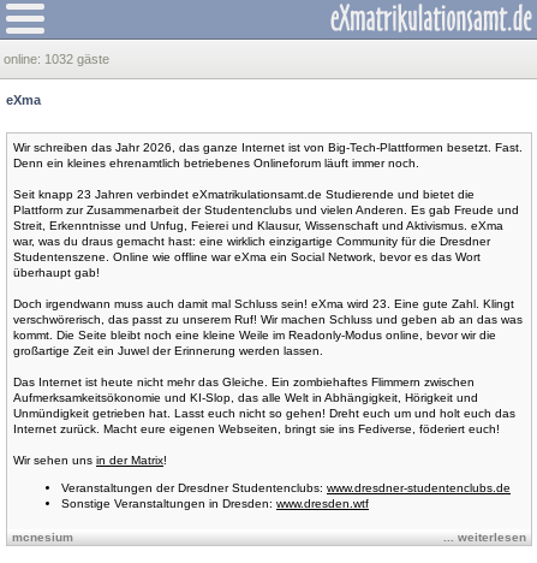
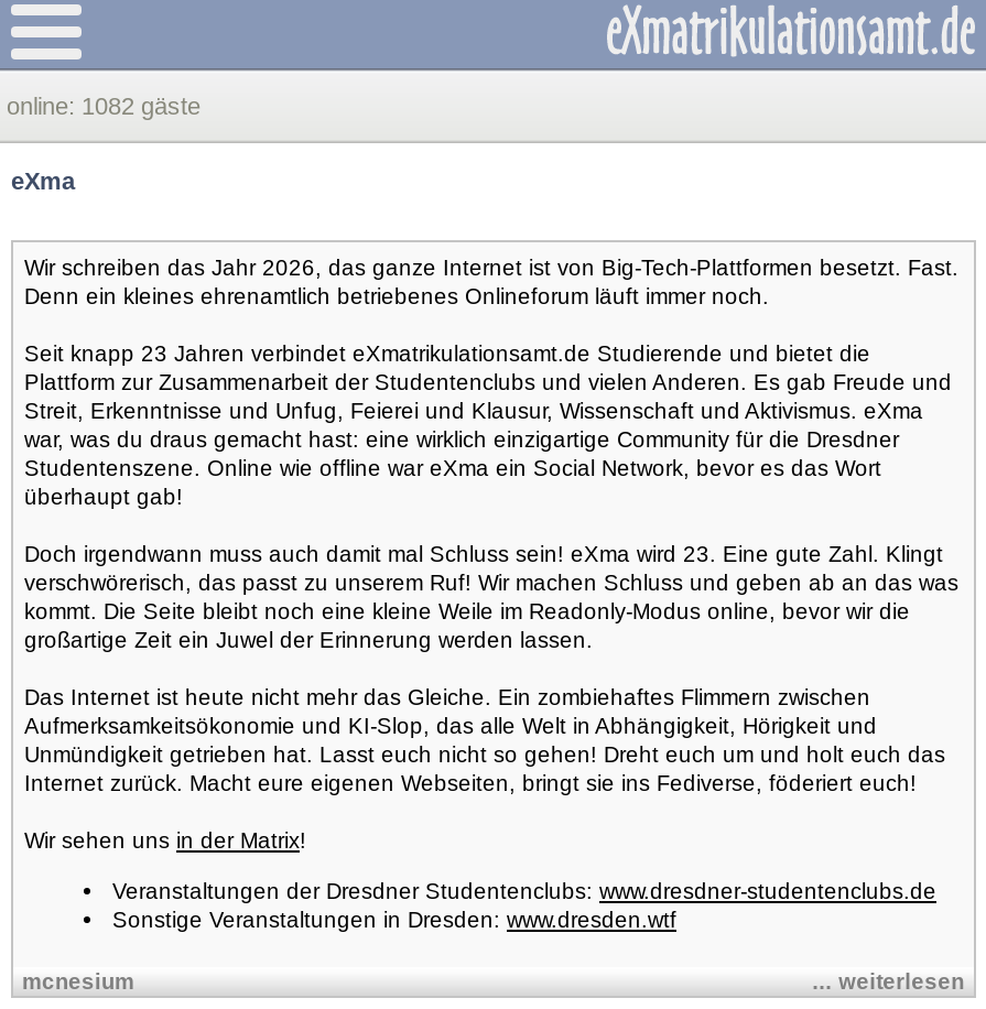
[4,52,109,66] online: 1032 gäste -> [7,93,201,119] online: 1082 gäste

